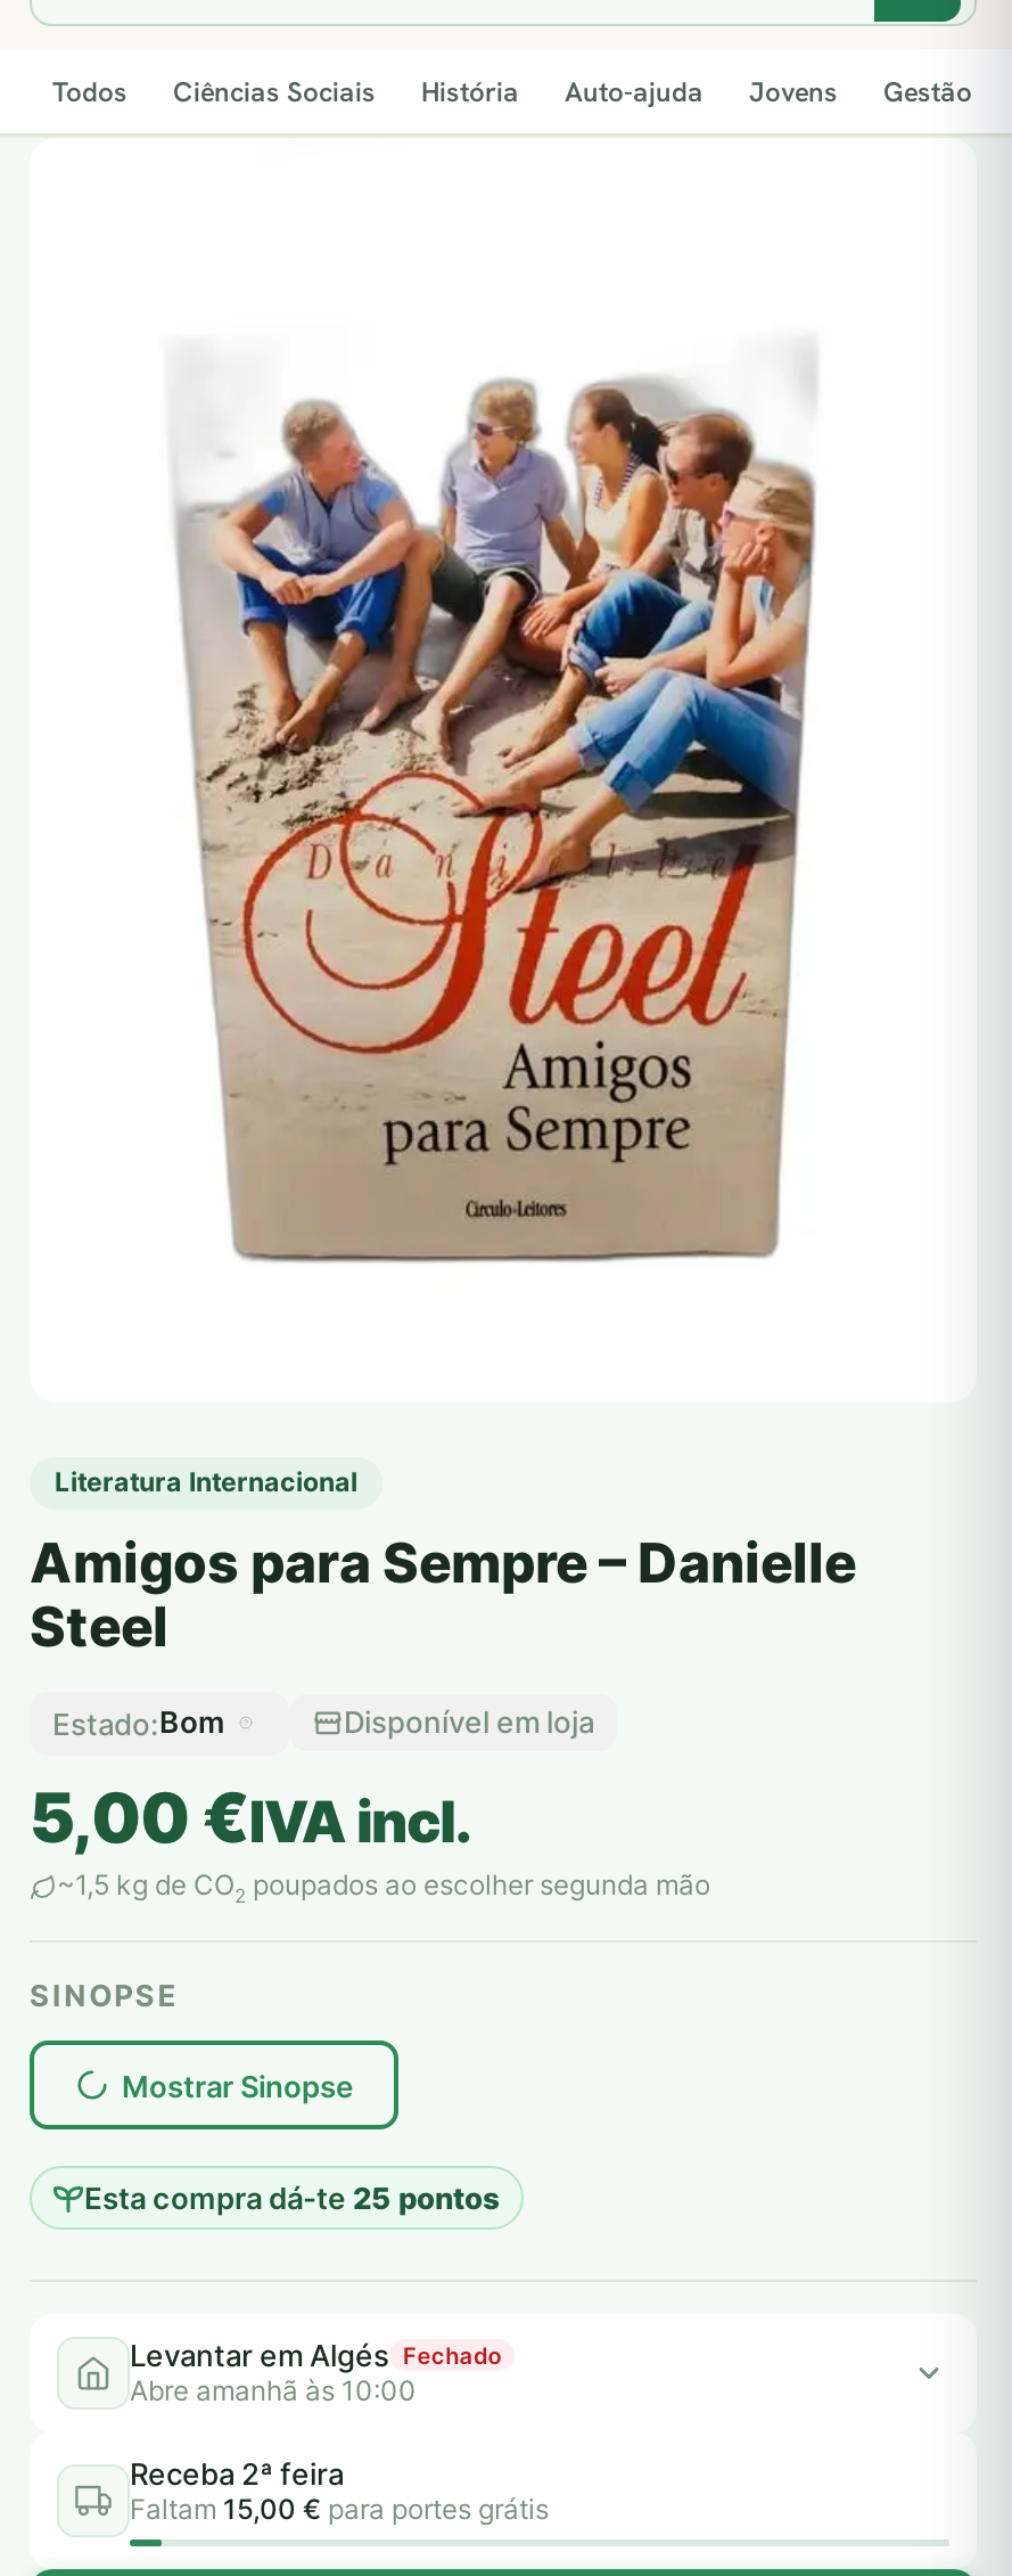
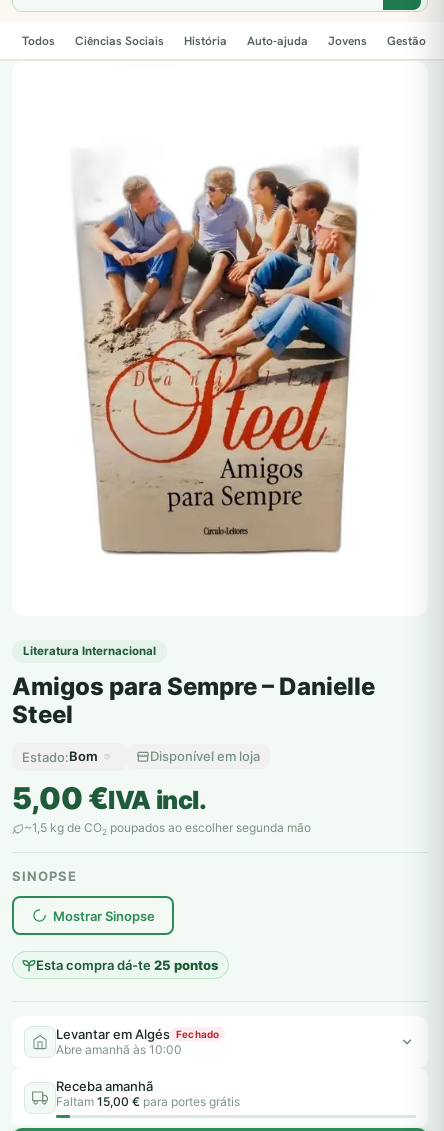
[130,2455,344,2492] Receba 2ª feira -> [56,1078,153,1094] Receba amanhã

